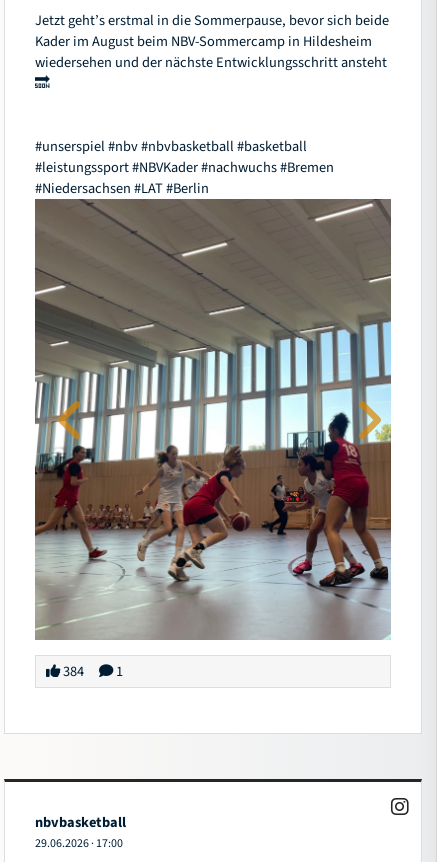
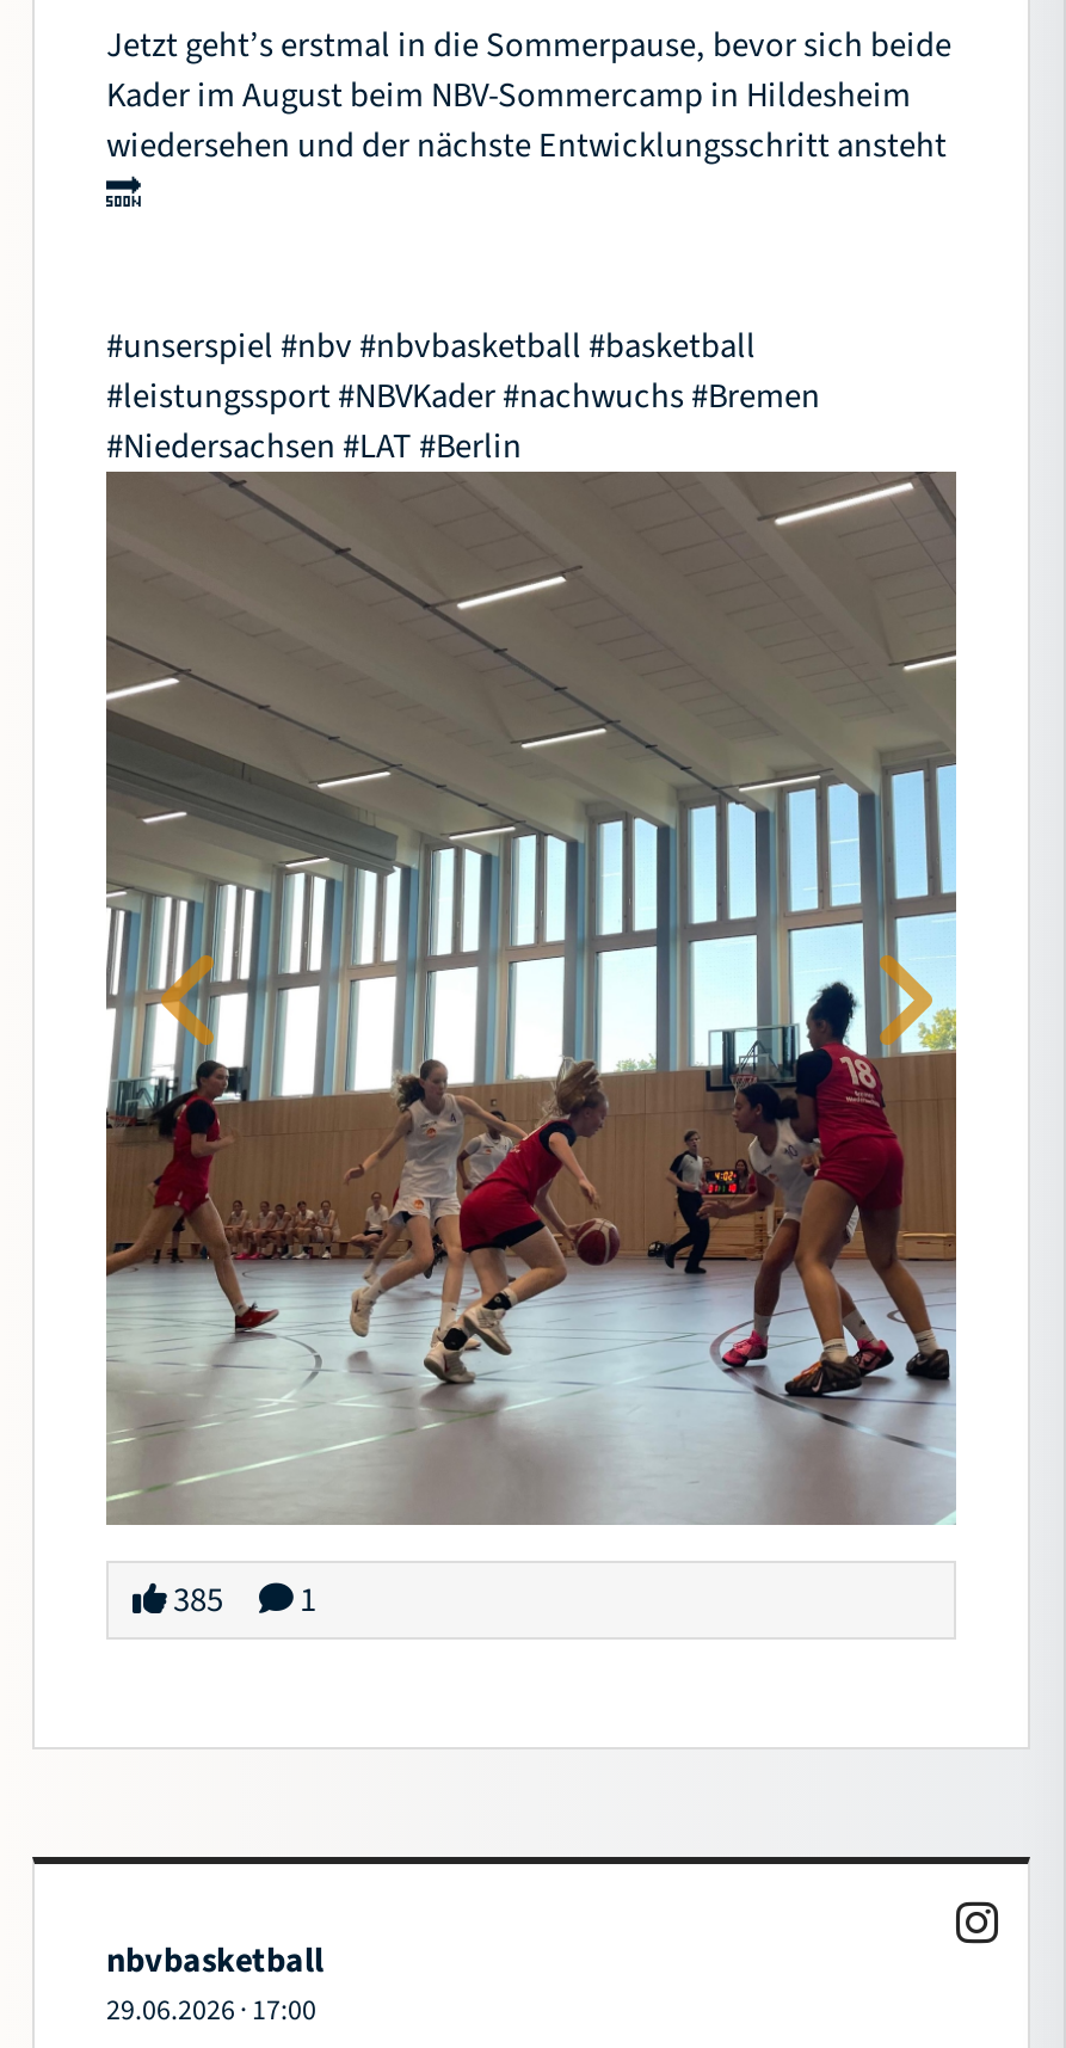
[60,661,123,682] 384 1 -> [166,1576,316,1626] 385 1

